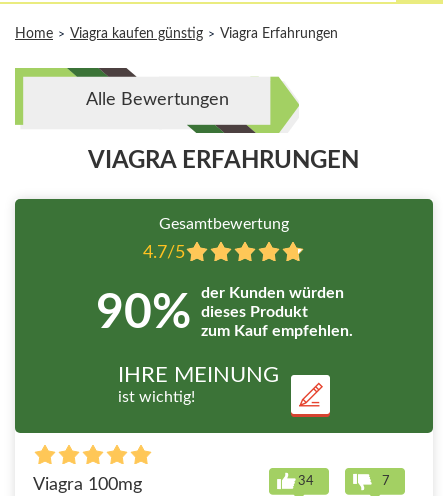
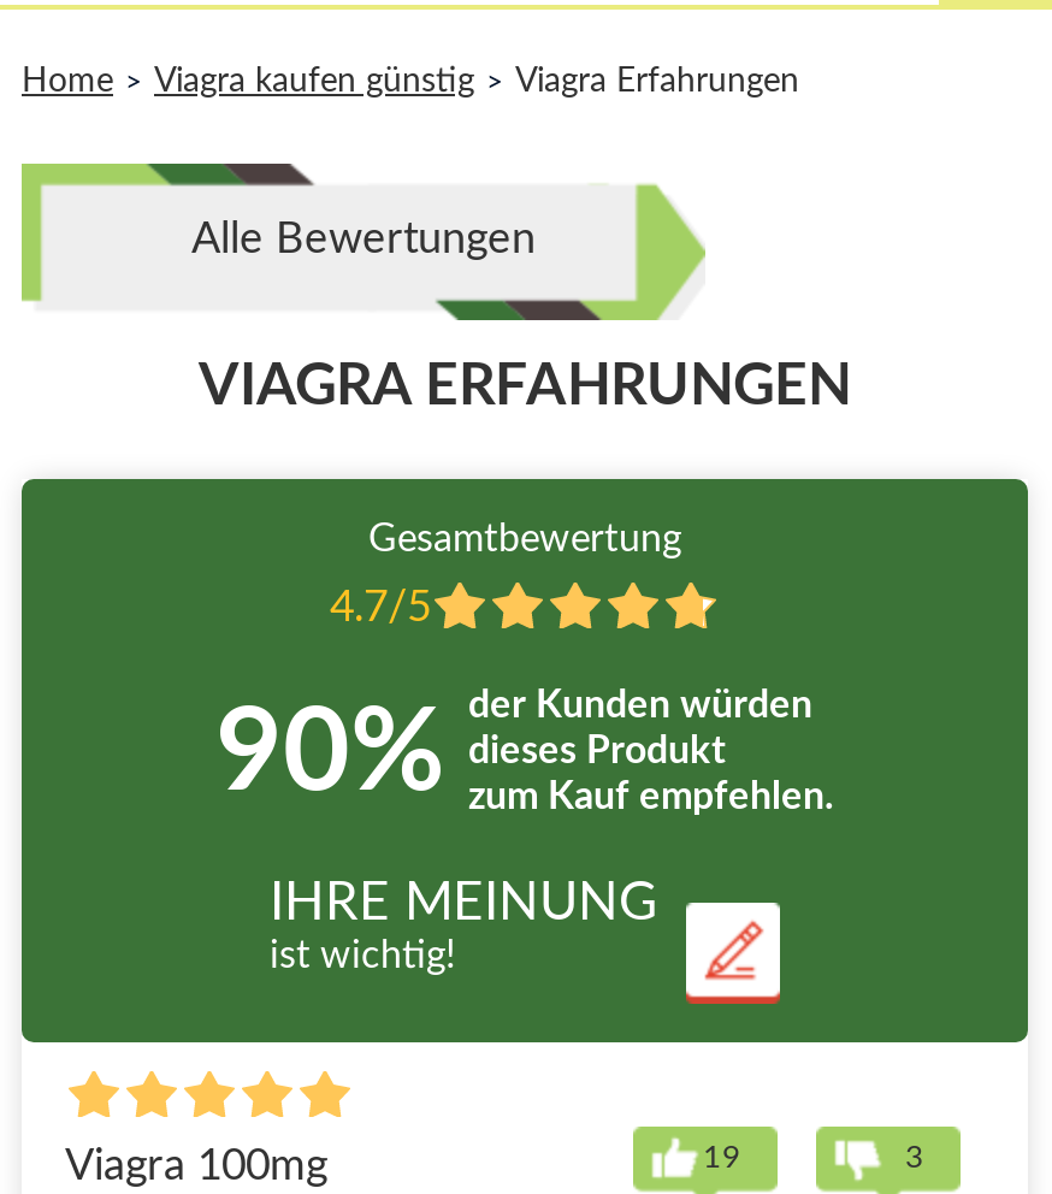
[298,475,314,488] 34 -> [703,1143,741,1175] 19
[382,475,390,488] 7 -> [905,1143,924,1175] 3

